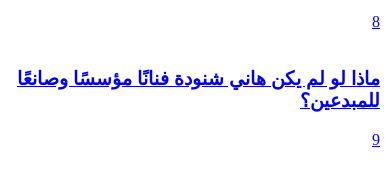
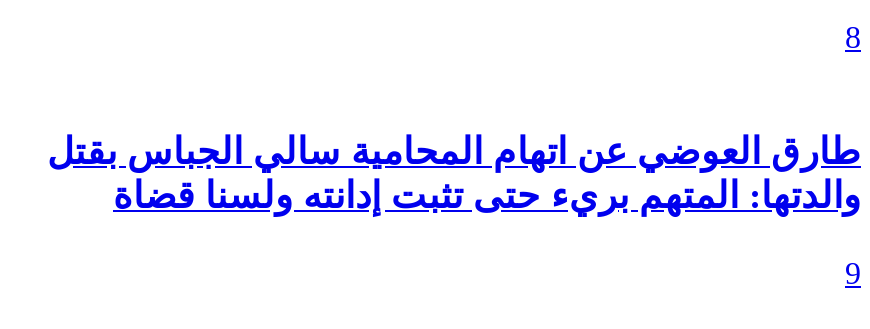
[17,68,380,111] ماذا لو لم يكن هاني شنودة فنانًا مؤسسًا وصانعًا | للمبدعين؟ -> [47,130,861,216] طارق العوضي عن اتهام المحامية سالي الجباس بقتل | والدتها: المتهم بريء حتى تثبت إدانته ولسنا قضاة

